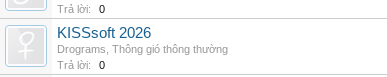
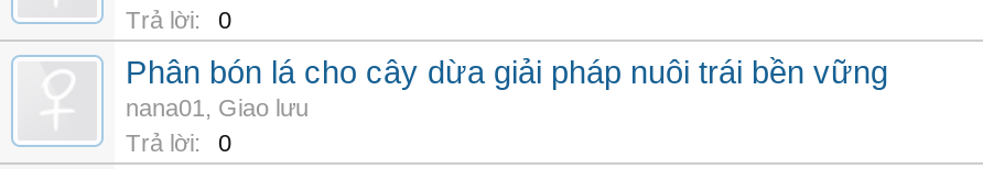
[57,25,228,55] KISSsoft 2026 | Drograms, Thông gió thông thường -> [126,55,888,121] Phân bón lá cho cây dừa giải pháp nuôi trái bền vững | nana01, Giao lưu

